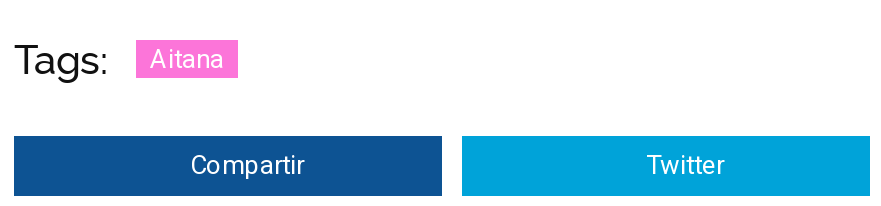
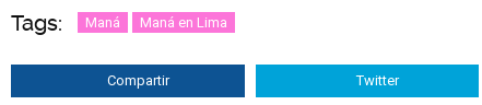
[150,44,224,74] Aitana -> [85,14,227,31] Maná | Maná en Lima

